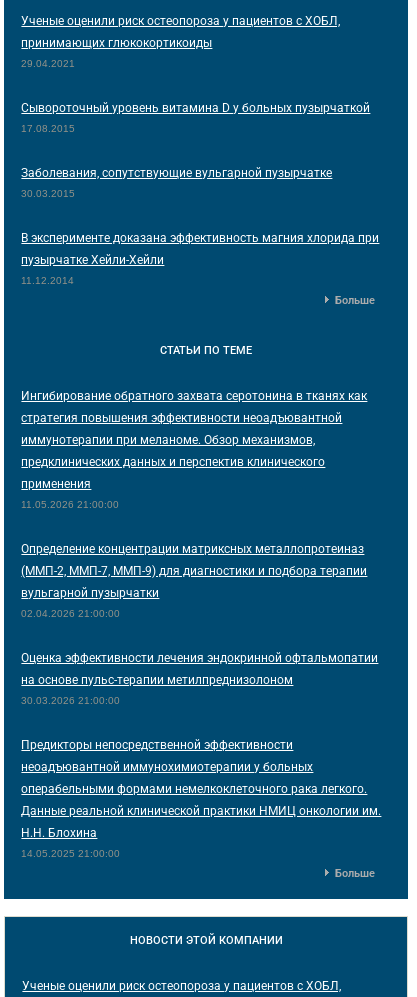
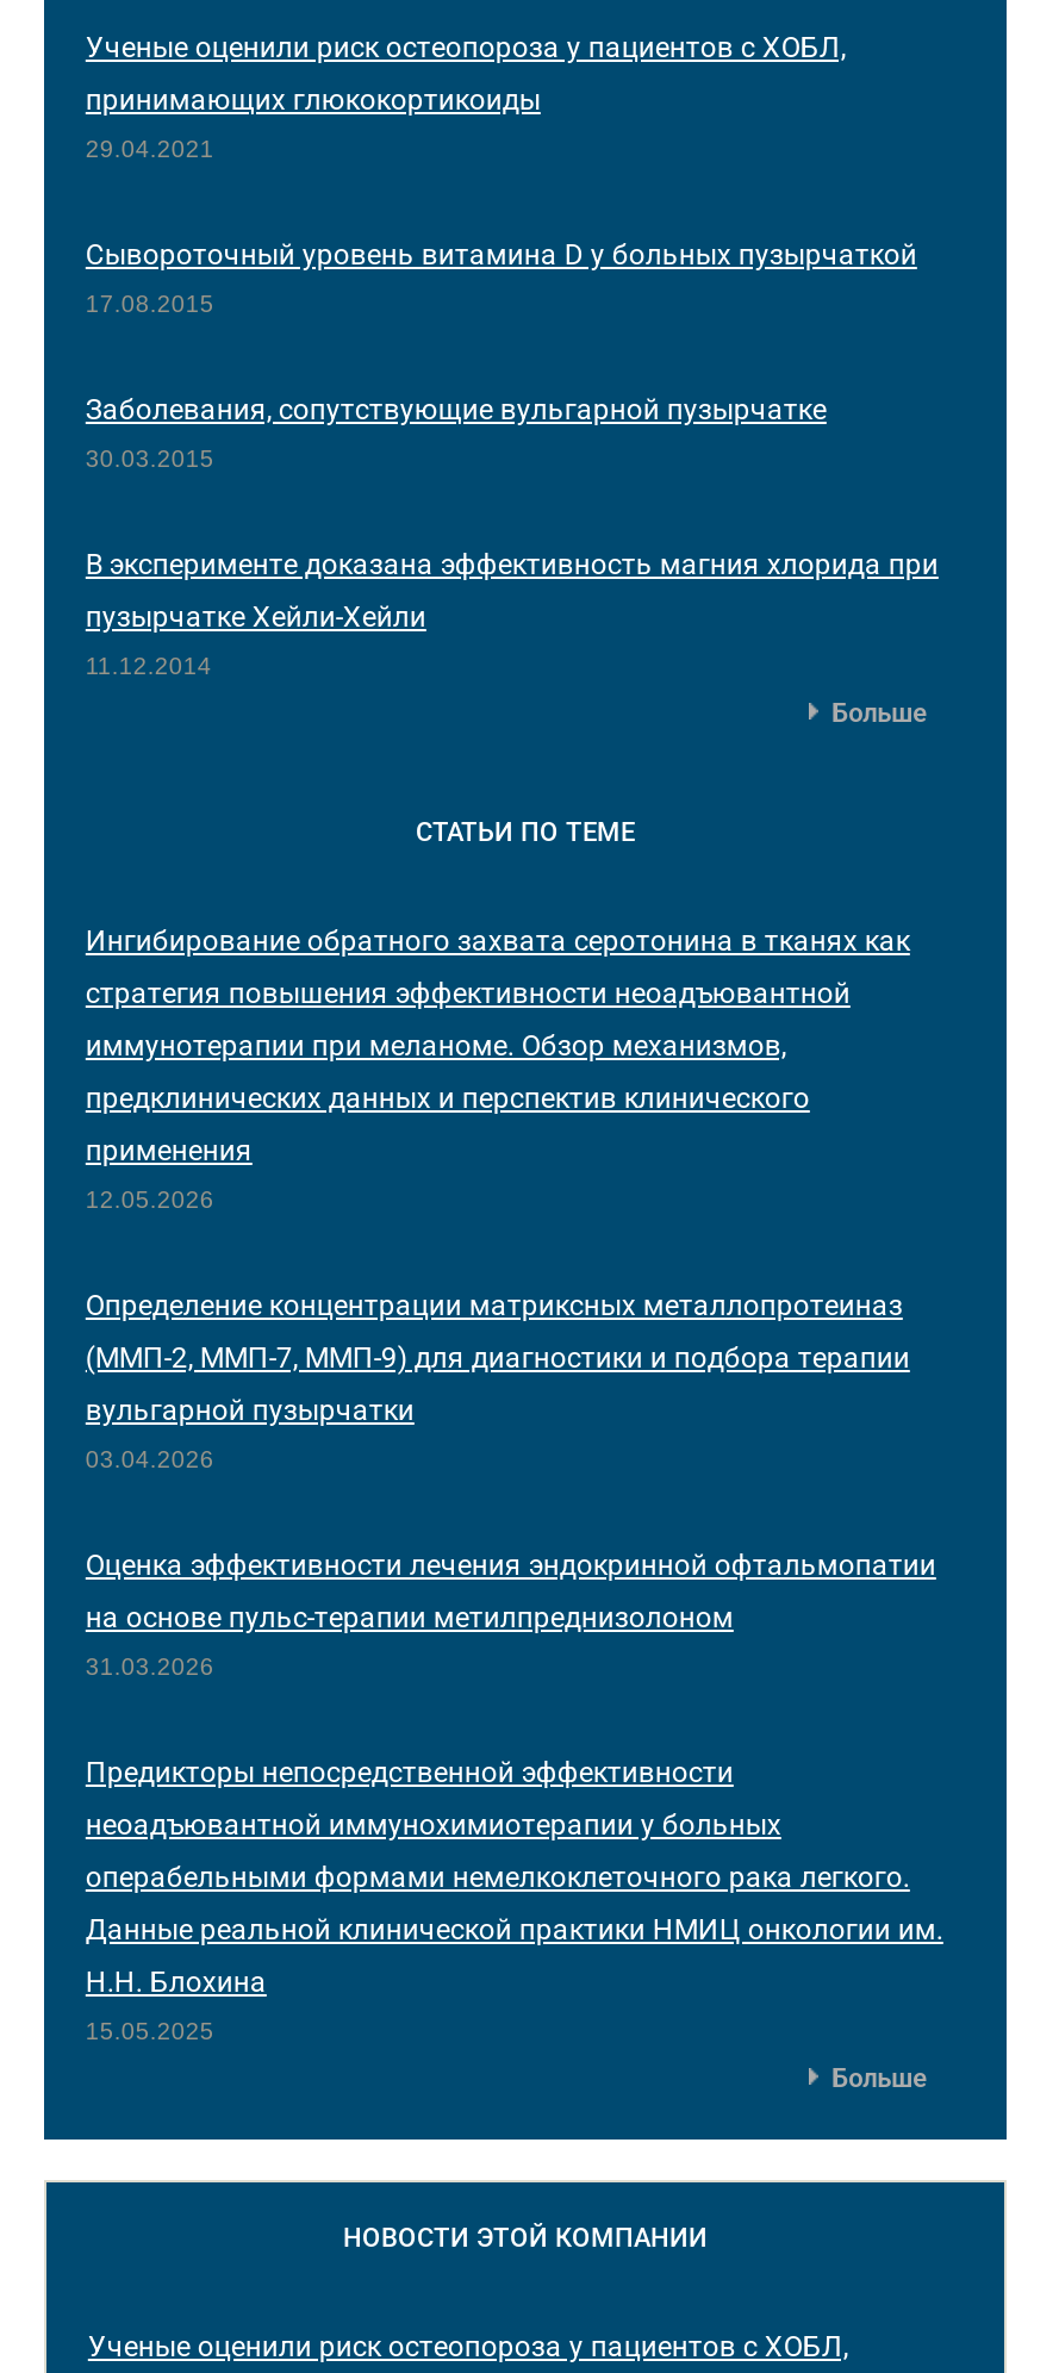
[21,499,119,510] 11.05.2026 21:00:00 -> [86,1186,214,1213] 12.05.2026
[21,608,120,619] 02.04.2026 21:00:00 -> [86,1446,214,1472] 03.04.2026
[21,695,120,706] 30.03.2026 21:00:00 -> [86,1653,214,1680] 31.03.2026
[21,848,120,859] 14.05.2025 21:00:00 -> [86,2018,214,2044] 15.05.2025

